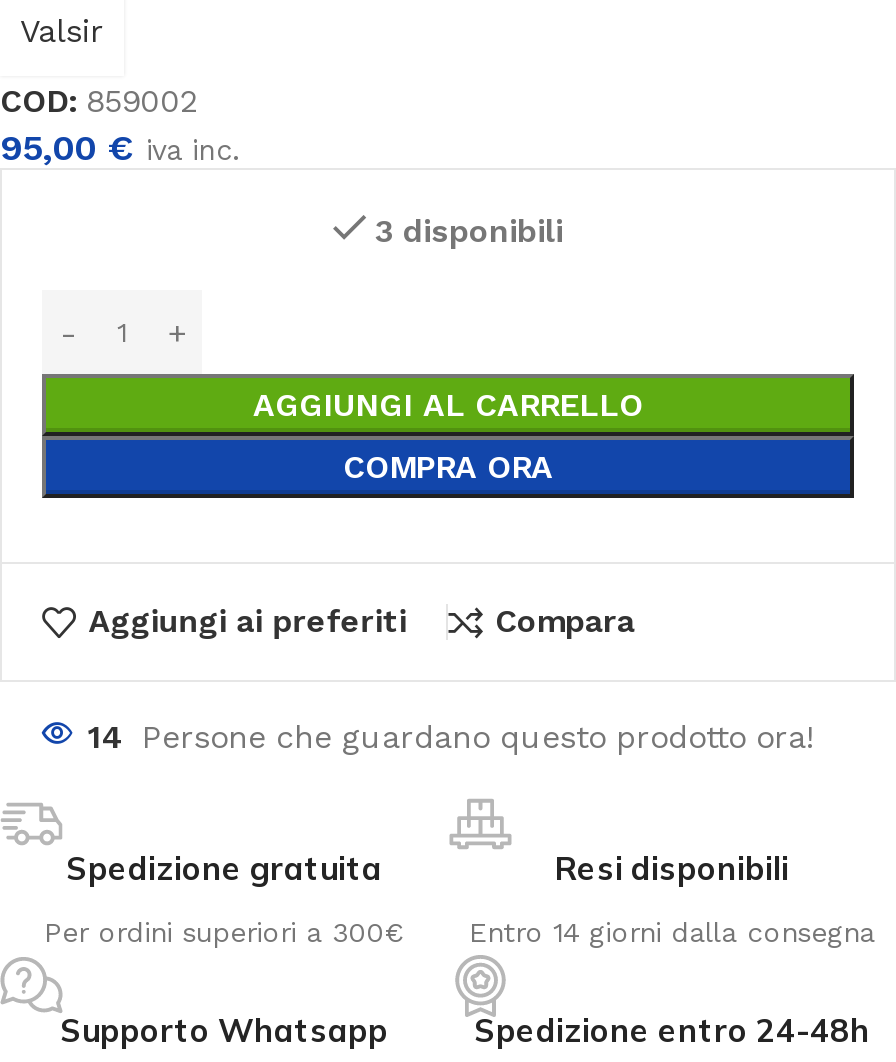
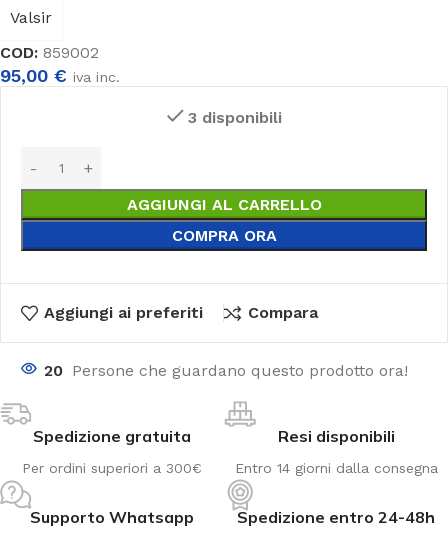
[88,717,814,755] 14 Persone che guardano questo prodotto ora! -> [44,360,408,379] 20 Persone che guardano questo prodotto ora!

